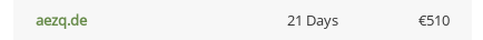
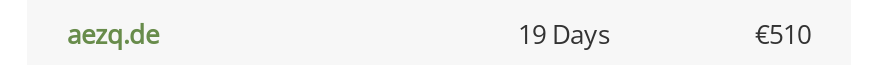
[287,10,338,30] 21 Days -> [518,16,610,52] 19 Days

